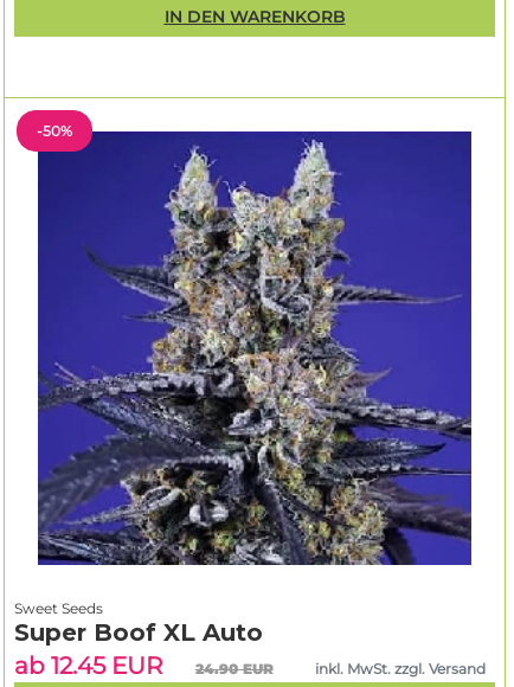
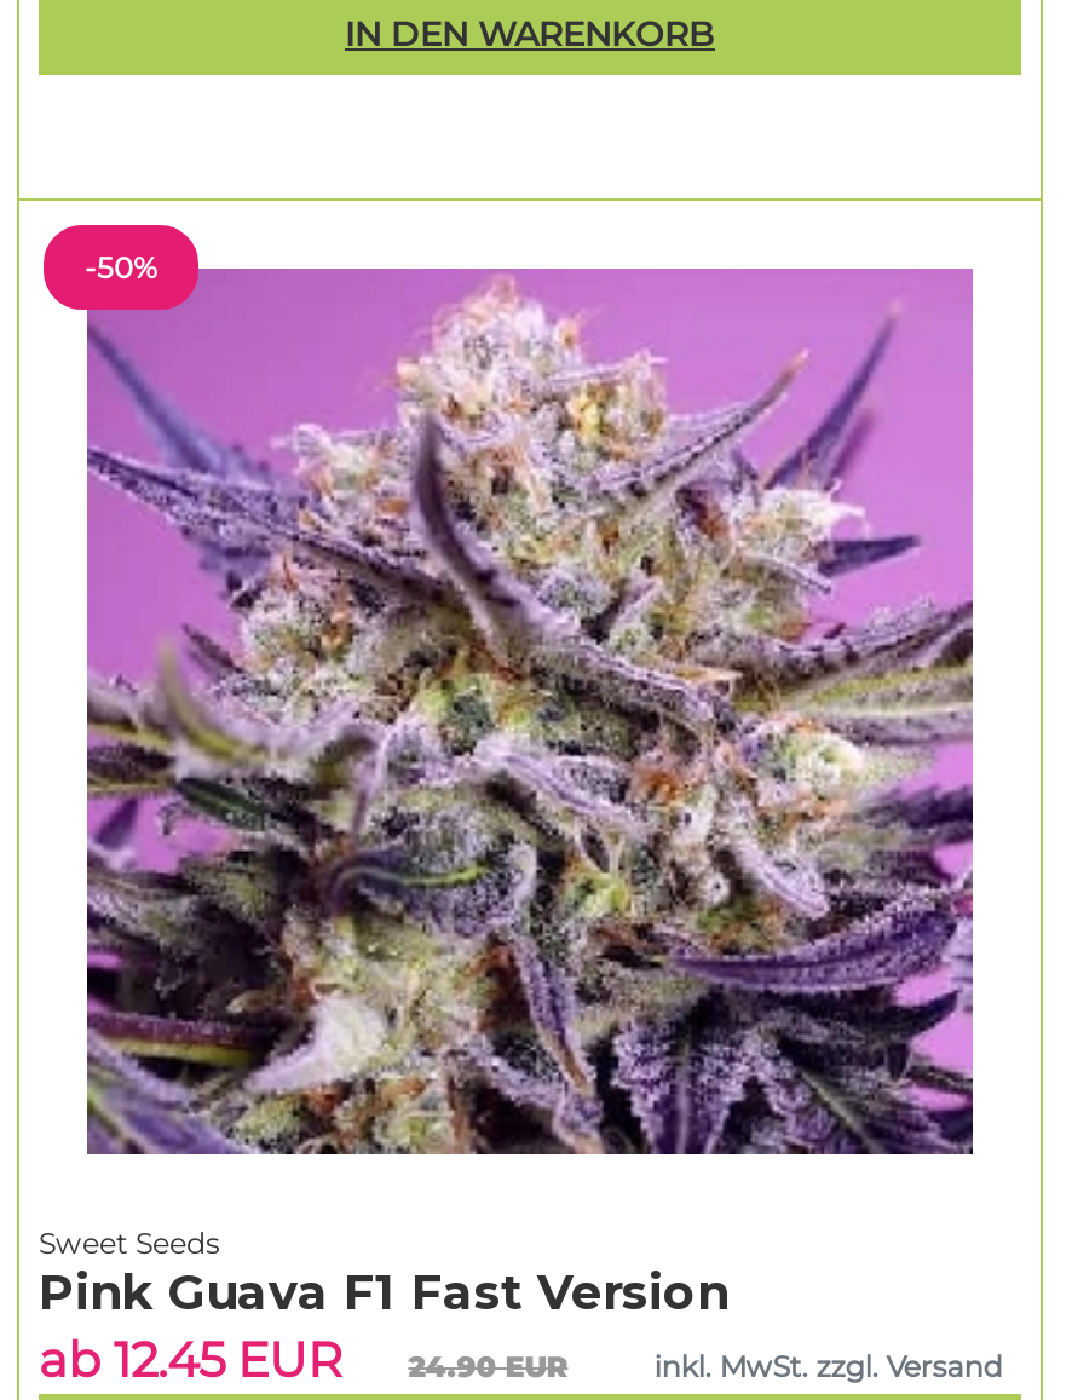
[37,130,473,566] [image] -> [85,266,975,1157] [image]
[14,618,263,646] Super Boof XL Auto -> [39,1263,728,1321] Pink Guava F1 Fast Version

